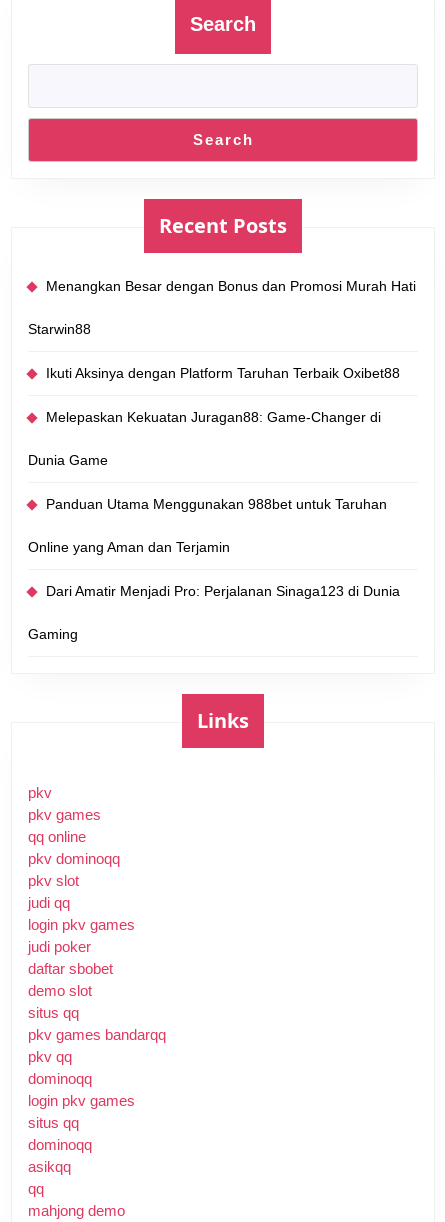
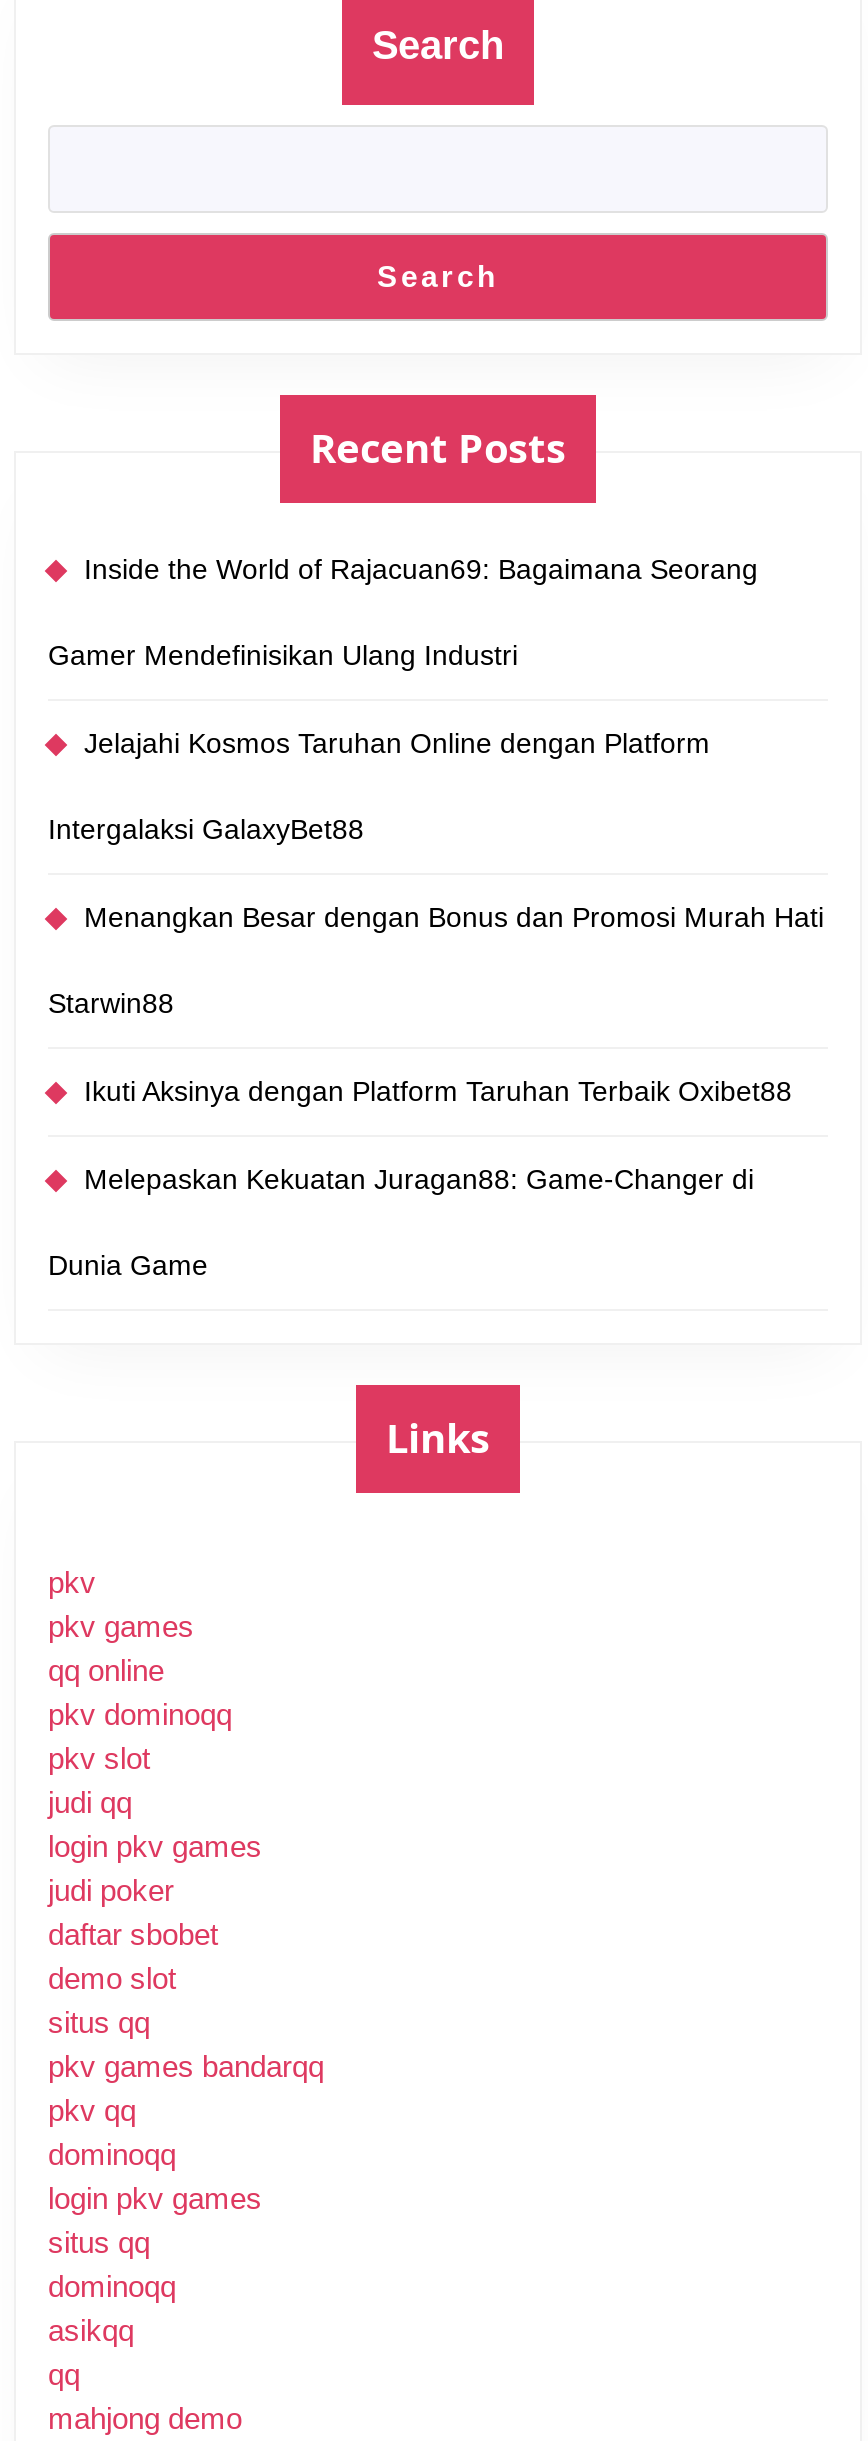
none -> [48,553,758,845] Inside the World of Rajacuan69: Bagaimana Seorang | Gamer Mendefinisikan Ulang Industri | Jelajahi Kosmos Taruhan Online dengan Platform | Intergalaksi GalaxyBet88
moved [28,278,416,468] -> [48,901,824,1281]: Menangkan Besar dengan Bonus dan Promosi Murah Hati | Starwin88 | Ikuti Aksinya dengan Platform Taruhan Terbaik Oxibet88 | Melepaskan Kekuatan Juragan88: Game-Changer di | Dunia Game
[28,496,400,642] Panduan Utama Menggunakan 988bet untuk Taruhan | Online yang Aman dan Terjamin | Dari Amatir Menjadi Pro: Perjalanan Sinaga123 di Dunia | Gaming -> none

